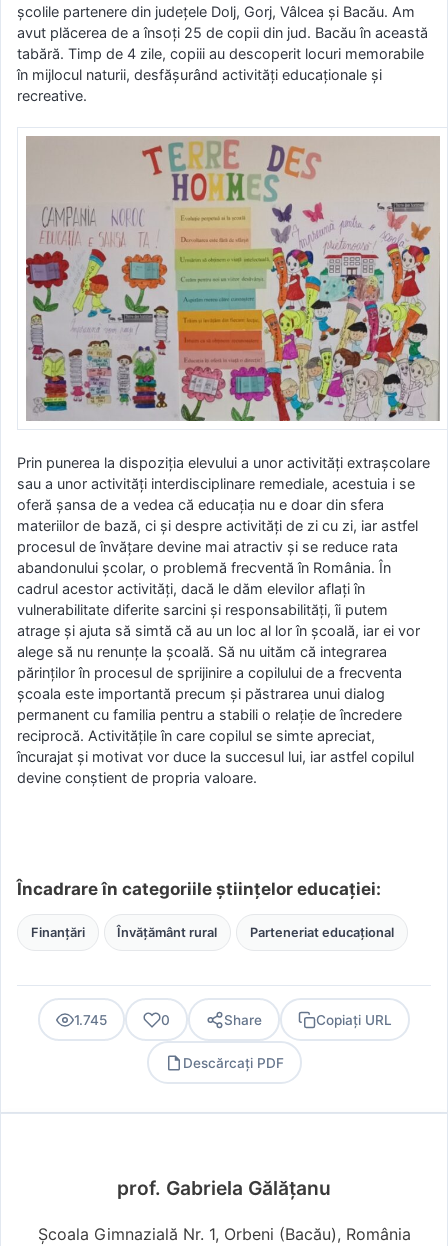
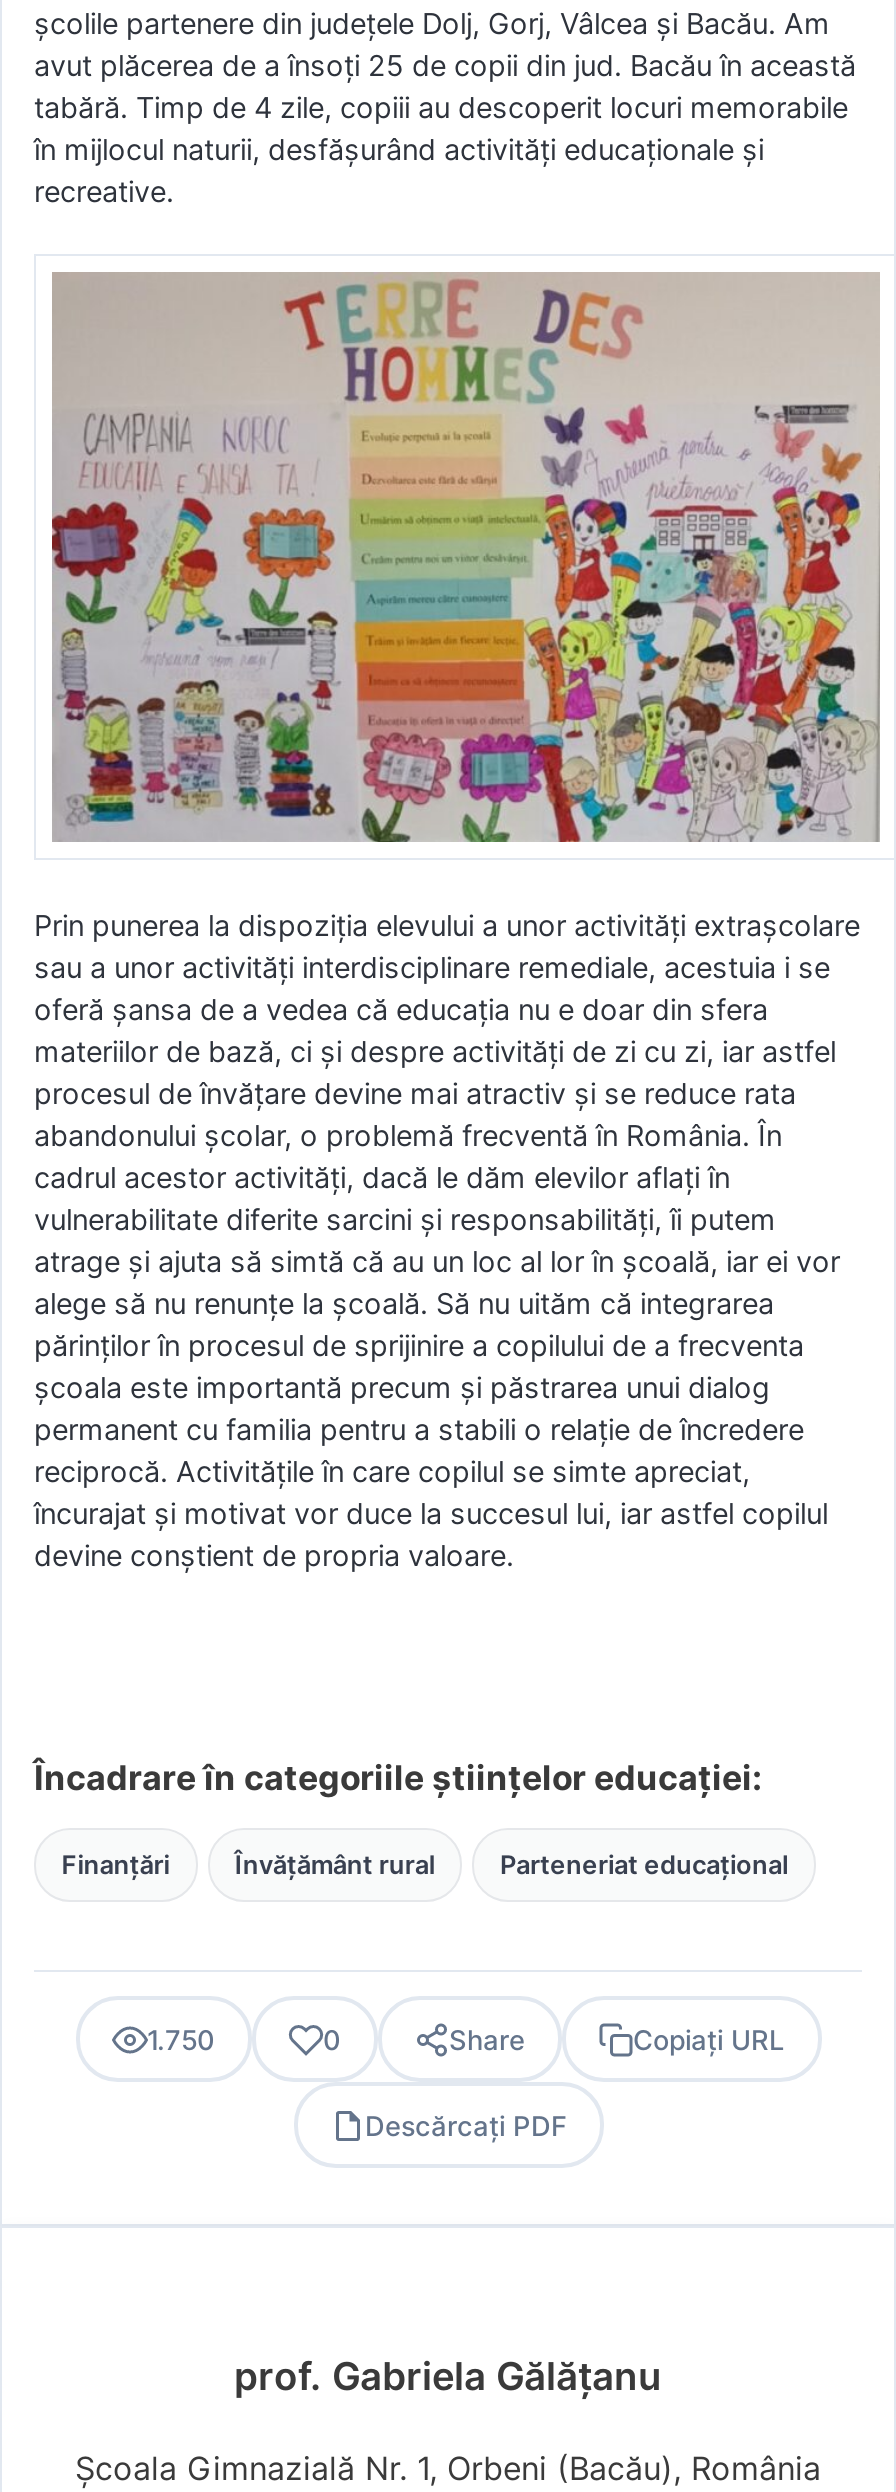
[74,1012,107,1028] 1.745 -> [147,2023,215,2055] 1.750

